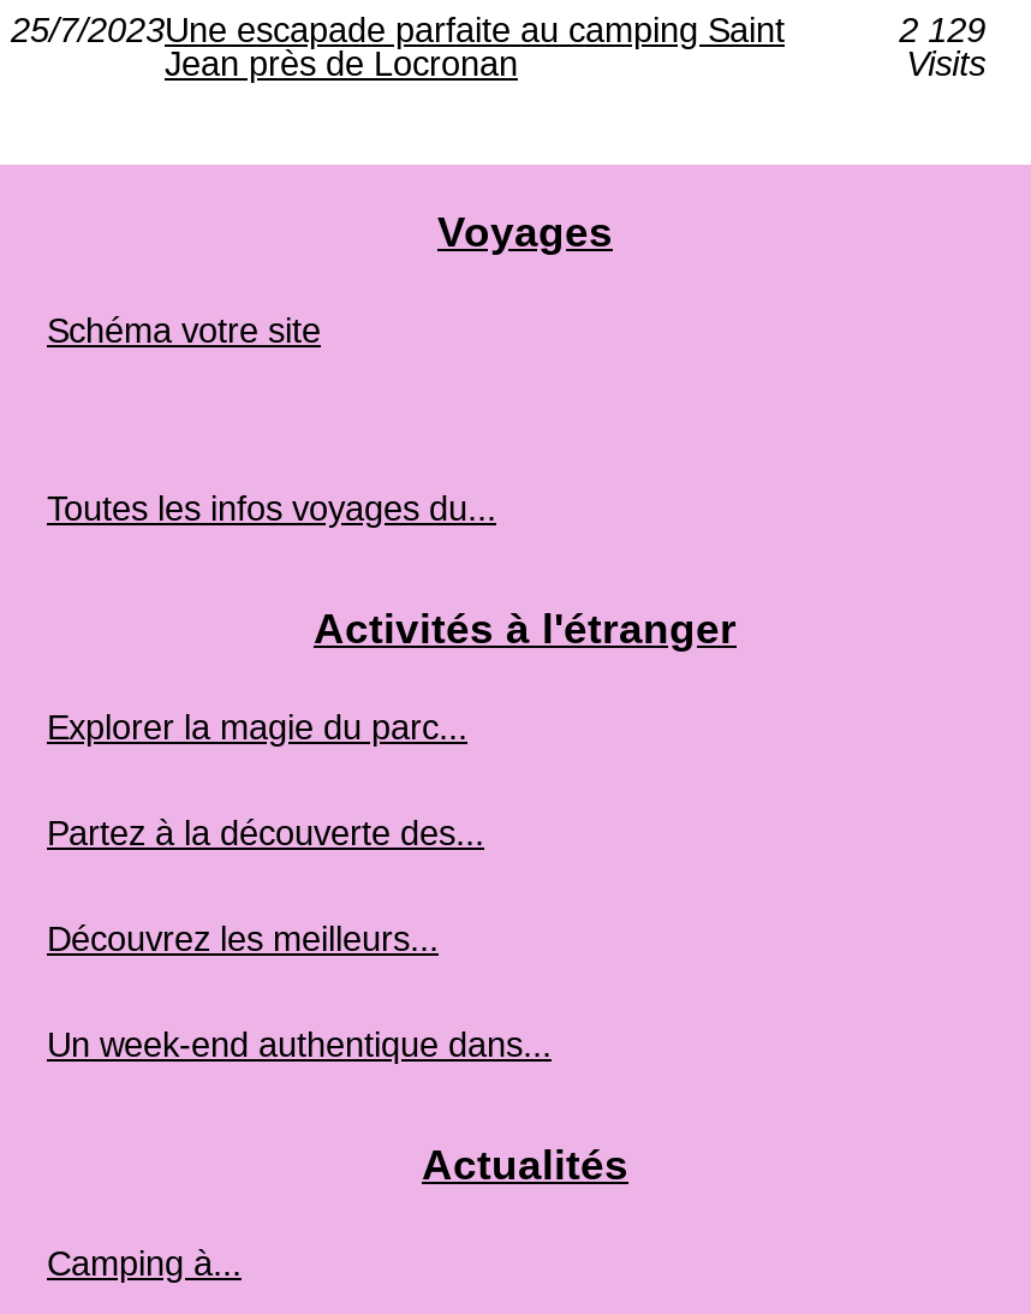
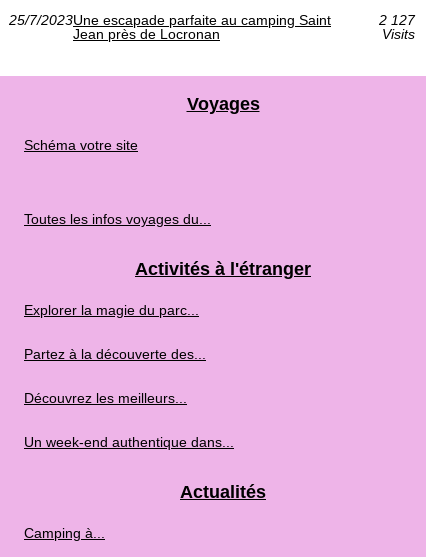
[899,10,986,49] 2 129 -> [379,12,415,28] 2 127

